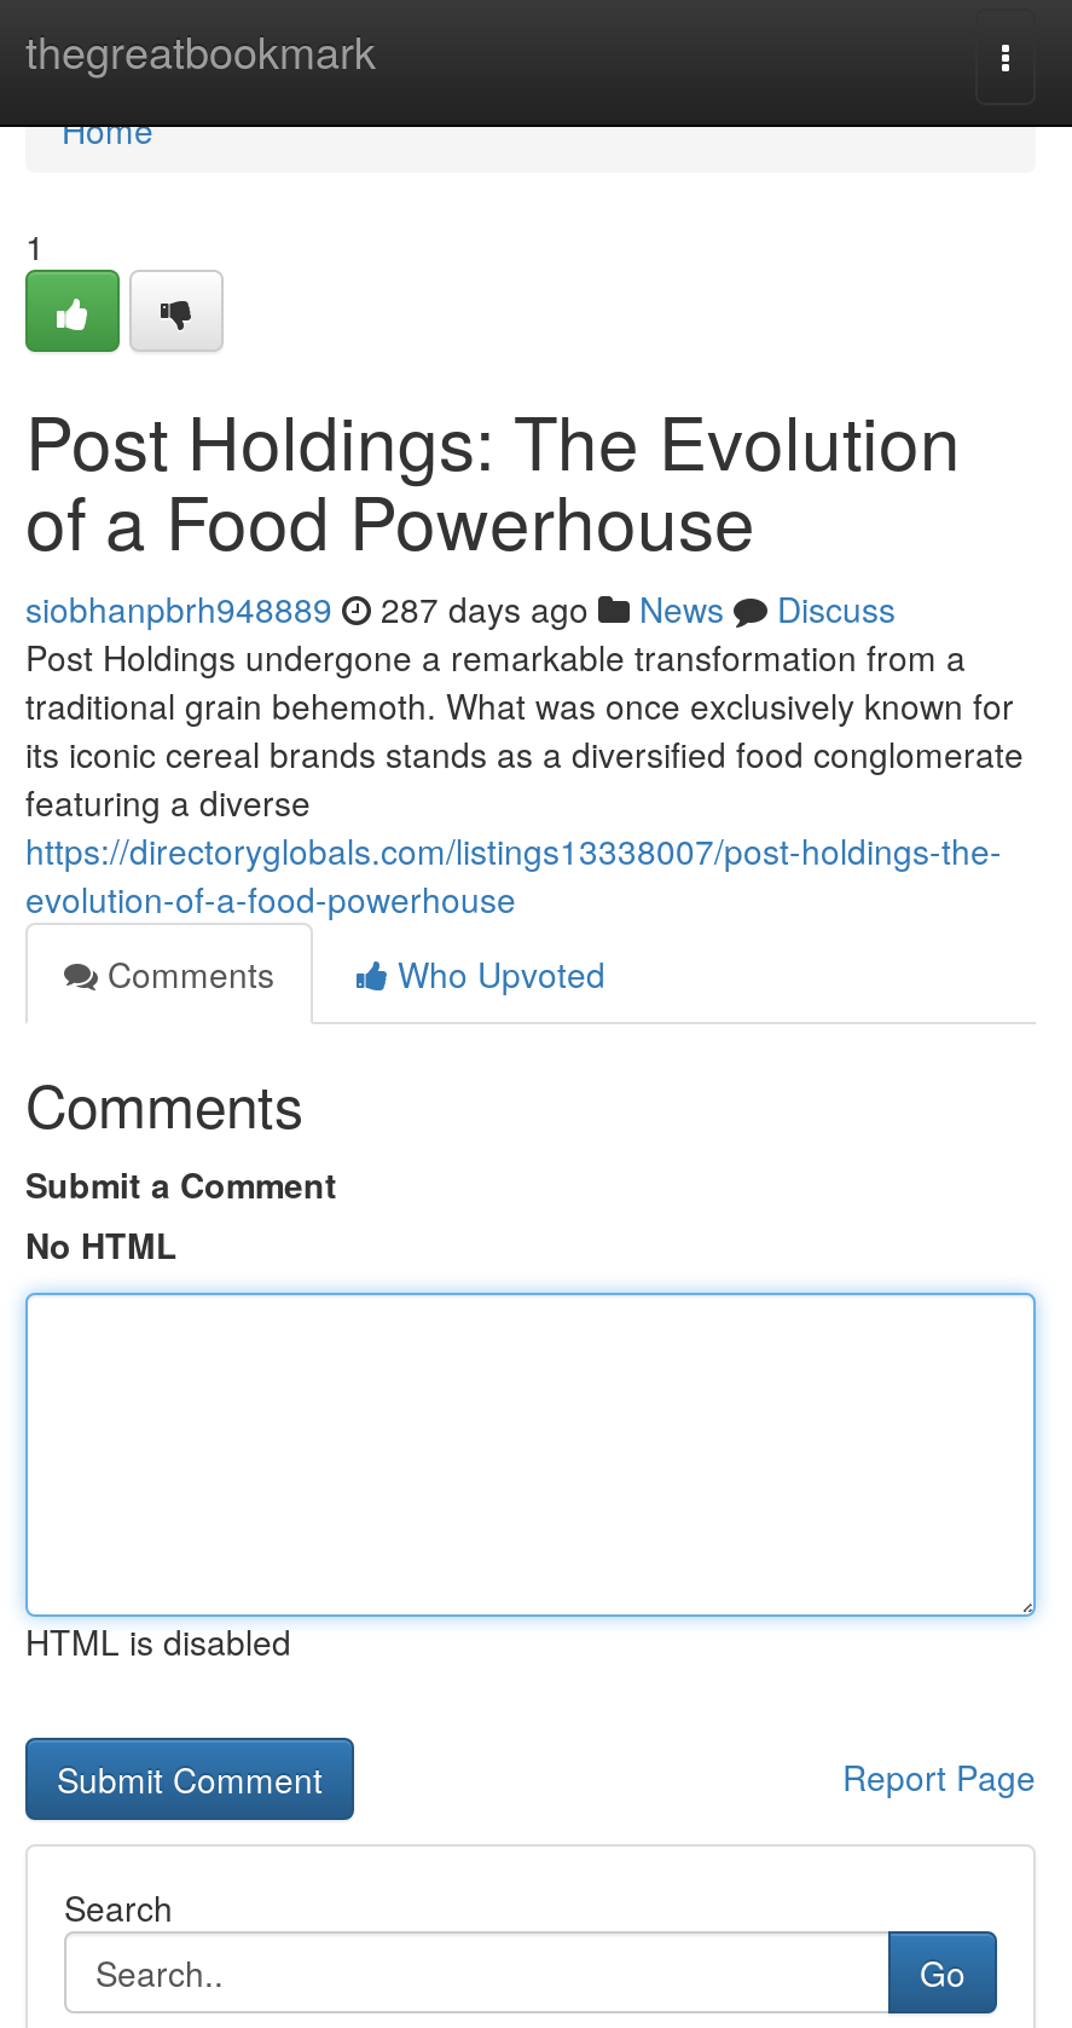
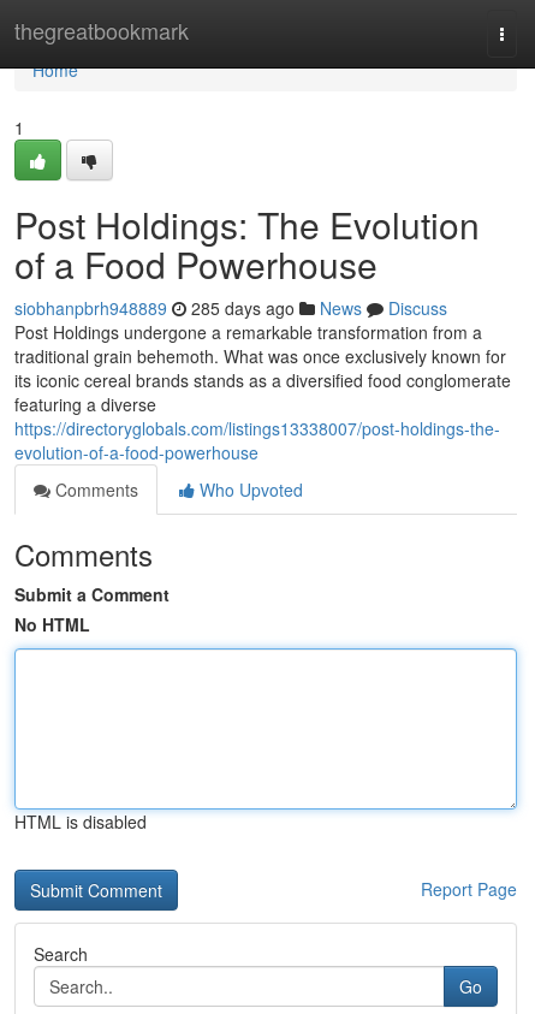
[25,584,896,632] siobhanpbrh948889 287 days ago News Discuss -> [14,296,447,320] siobhanpbrh948889 285 days ago News Discuss

